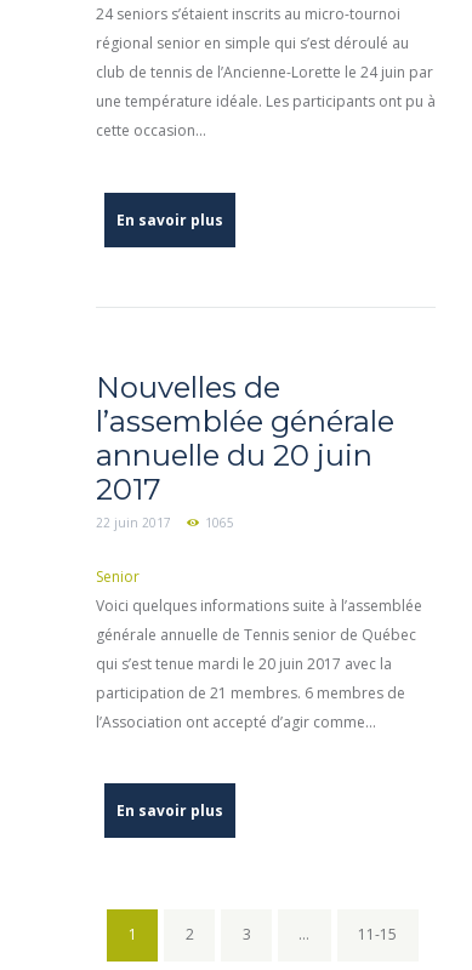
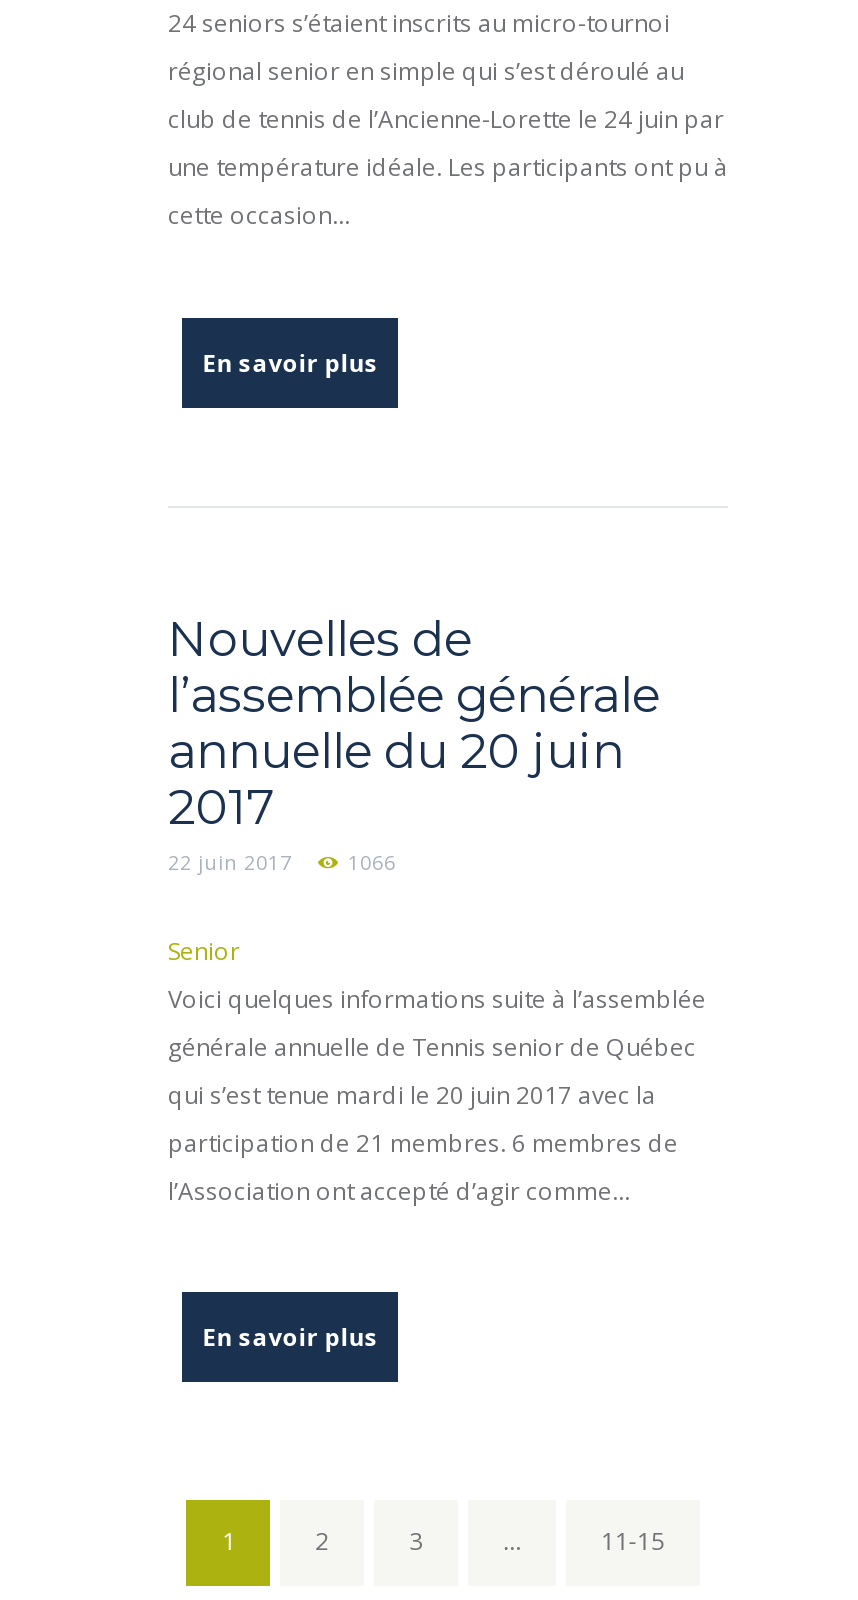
[96,514,234,531] 22 juin 2017 1065 -> [168,848,396,876] 22 juin 2017 1066

